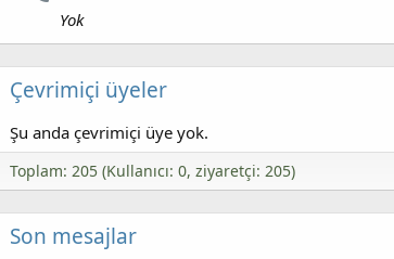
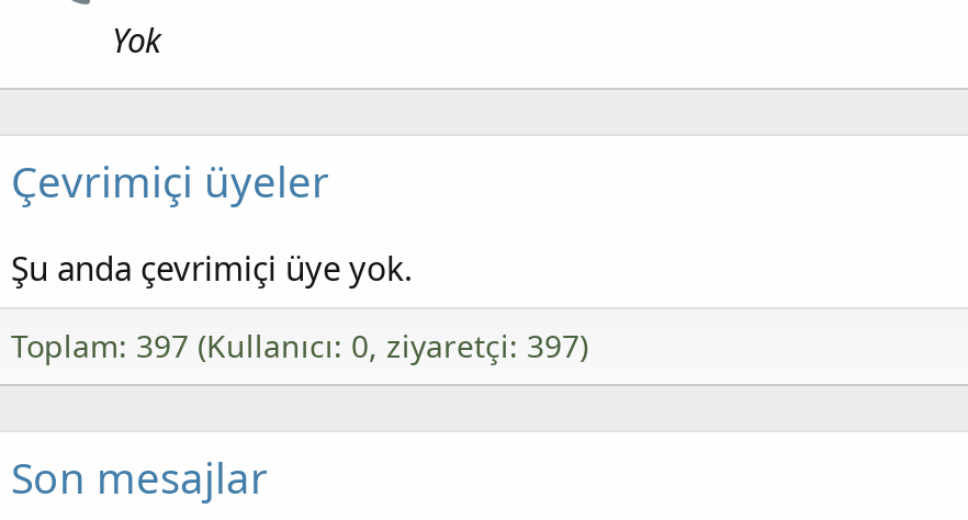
[10,160,295,181] Toplam: 205 (Kullanıcı: 0, ziyaretçi: 205) -> [11,325,588,366] Toplam: 397 (Kullanıcı: 0, ziyaretçi: 397)

